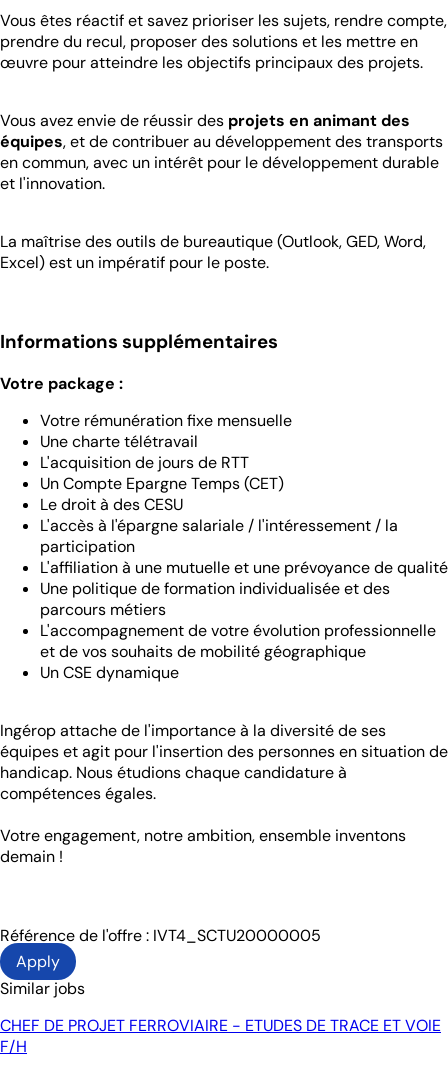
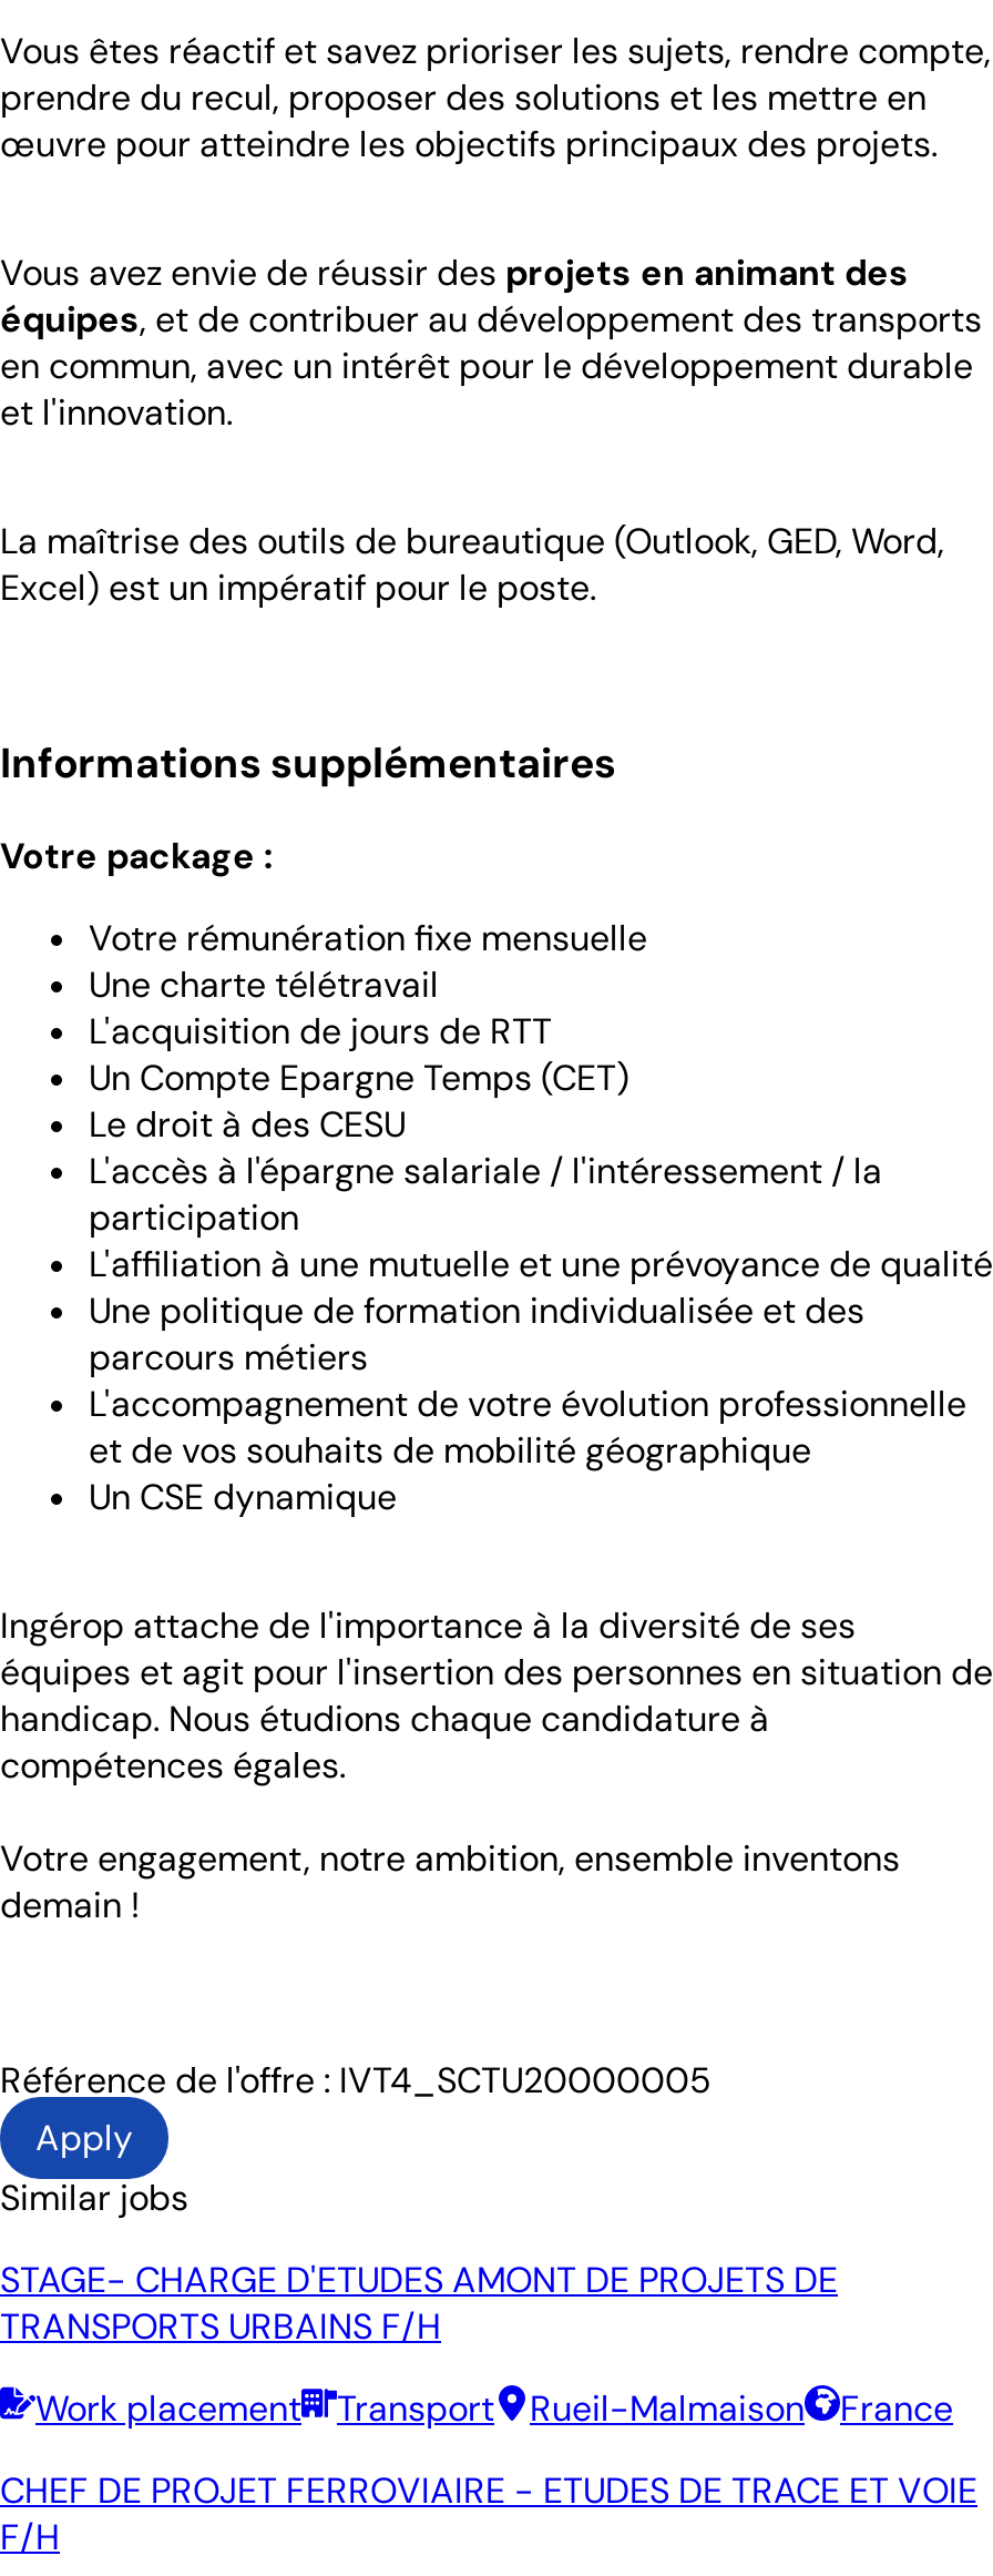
none -> [0,2256,953,2431] STAGE- CHARGE D'ETUDES AMONT DE PROJETS DE | TRANSPORTS URBAINS F/H | Work placement | Transport | Rueil-Malmaison | France

